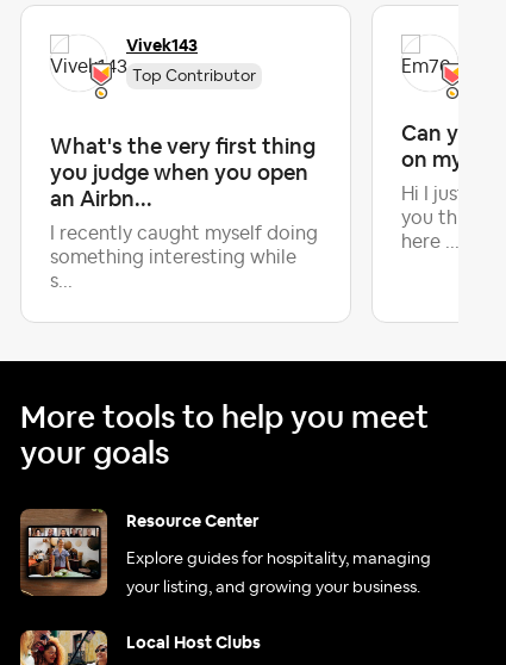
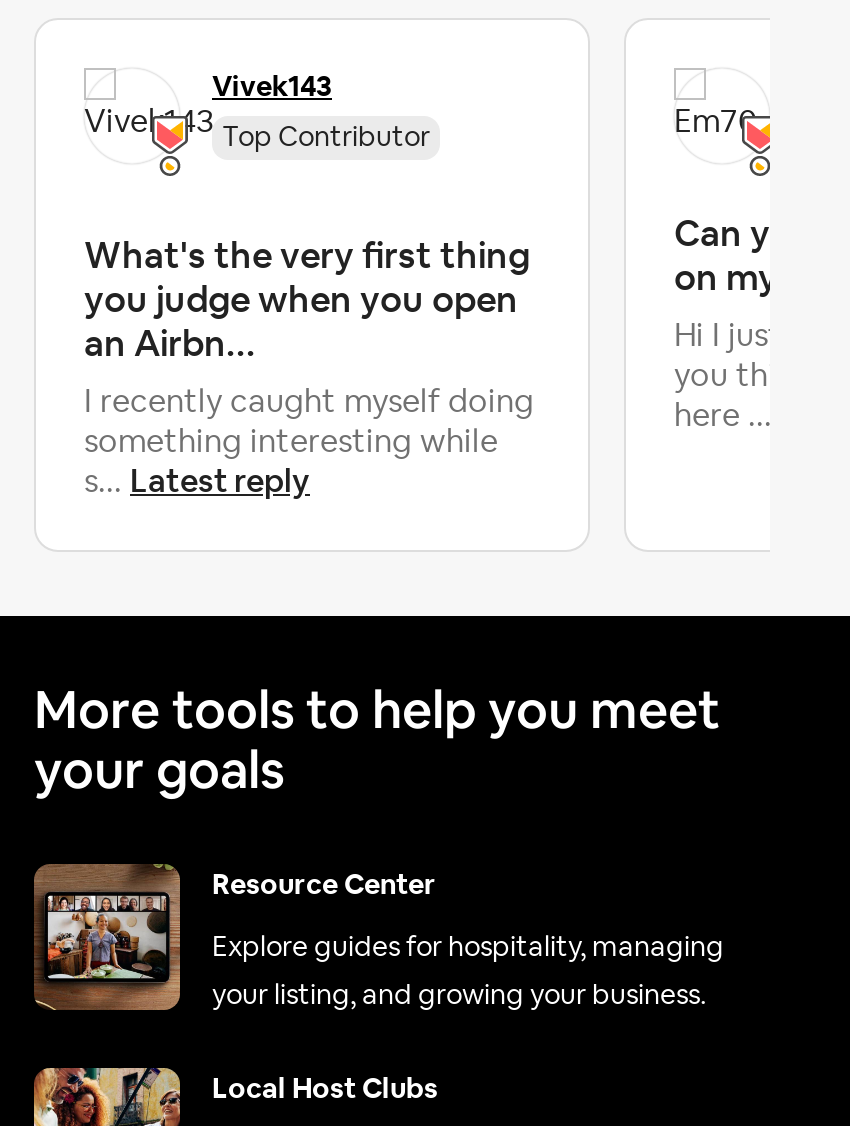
[50,271,73,290] s... -> [84,459,310,501] s... Latest reply

